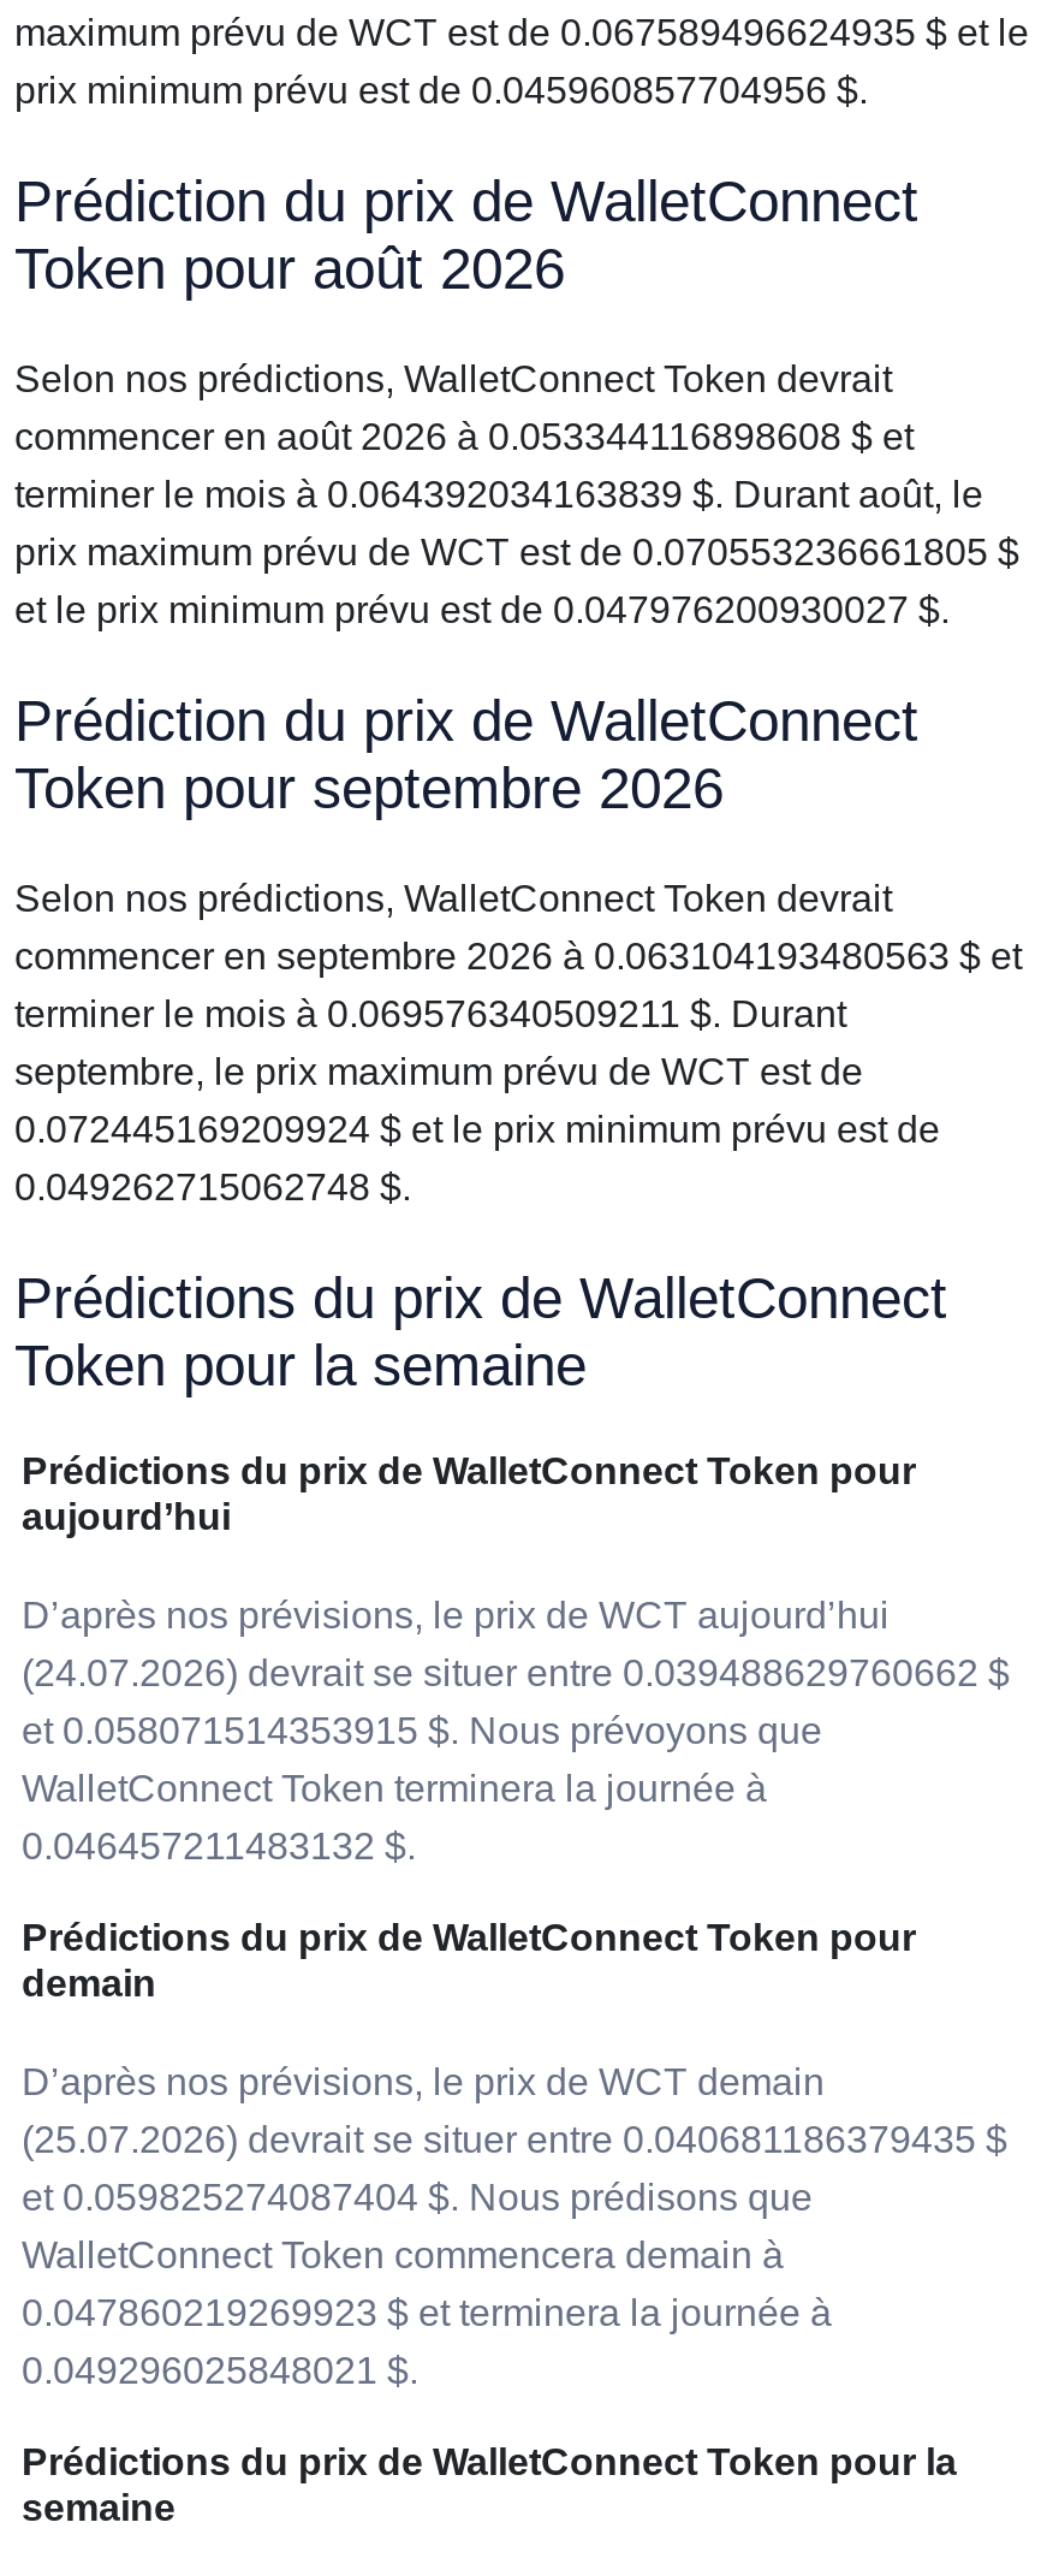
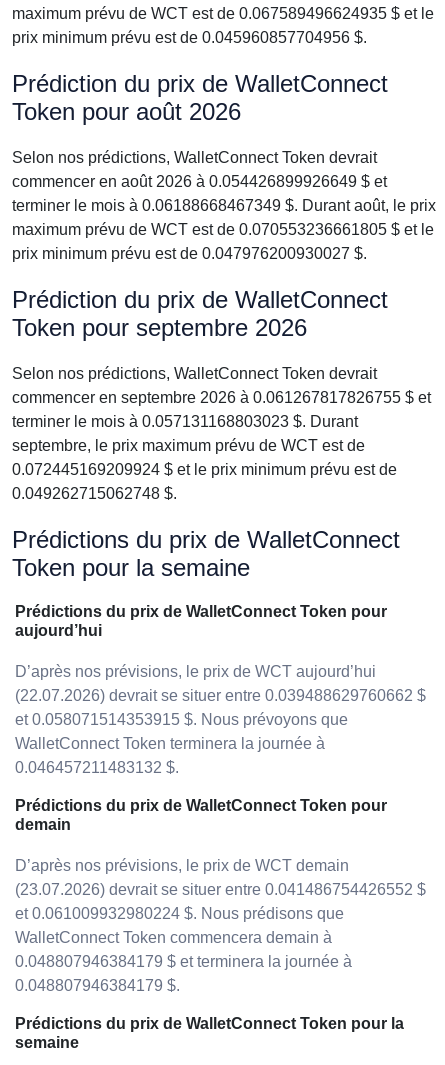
[14,416,1019,630] commencer en août 2026 à 0.053344116898608 $ et | terminer le mois à 0.064392034163839 $. Durant août, le | prix maximum prévu de WCT est de 0.070553236661805 $ | et le prix minimum prévu est de 0.047976200930027 $. -> [12,173,436,262] commencer en août 2026 à 0.054426899926649 $ et | terminer le mois à 0.06188668467349 $. Durant août, le prix | maximum prévu de WCT est de 0.070553236661805 $ et le | prix minimum prévu est de 0.047976200930027 $.
[14,936,1022,977] commencer en septembre 2026 à 0.063104193480563 $ et -> [12,389,431,406] commencer en septembre 2026 à 0.061267817826755 $ et
[14,993,846,1034] terminer le mois à 0.069576340509211 $. Durant -> [12,413,358,430] terminer le mois à 0.057131168803023 $. Durant
[22,1652,1010,1693] (24.07.2026) devrait se situer entre 0.039488629760662 $ -> [15,687,426,704] (22.07.2026) devrait se situer entre 0.039488629760662 $
[22,2119,1007,2160] (25.07.2026) devrait se situer entre 0.040681186379435 $ -> [15,881,426,898] (23.07.2026) devrait se situer entre 0.041486754426552 $
[22,2177,813,2218] et 0.059825274087404 $. Nous prédisons que -> [15,905,344,922] et 0.061009932980224 $. Nous prédisons que
[22,2292,832,2333] 0.047860219269923 $ et terminera la journée à -> [15,953,352,970] 0.048807946384179 $ et terminera la journée à
[22,2350,418,2391] 0.049296025848021 $. -> [15,977,180,994] 0.048807946384179 $.

